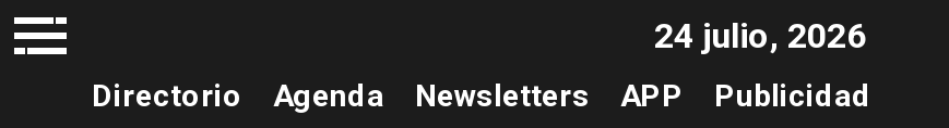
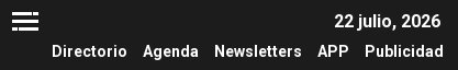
[654,16,866,57] 24 julio, 2026 -> [334,11,440,32] 22 julio, 2026

